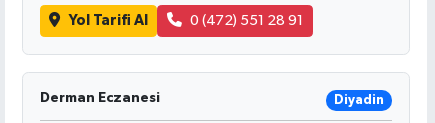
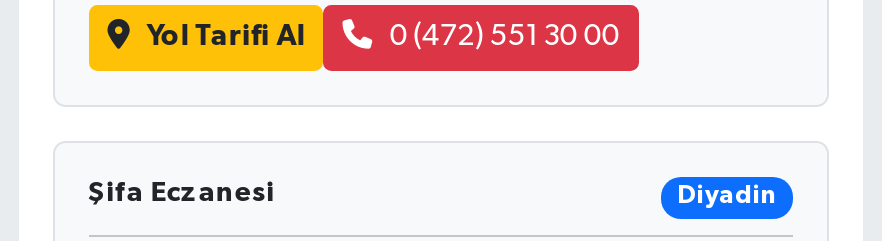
[190,13,303,28] 0 (472) 551 28 91 -> [389,22,619,52] 0 (472) 551 30 00
[40,91,160,105] Derman Eczanesi -> [89,178,275,206] Şifa Eczanesi

